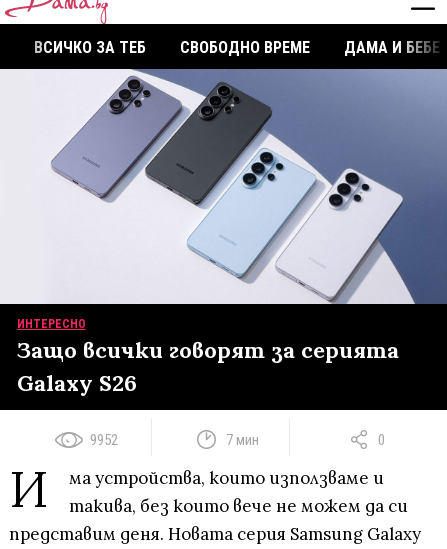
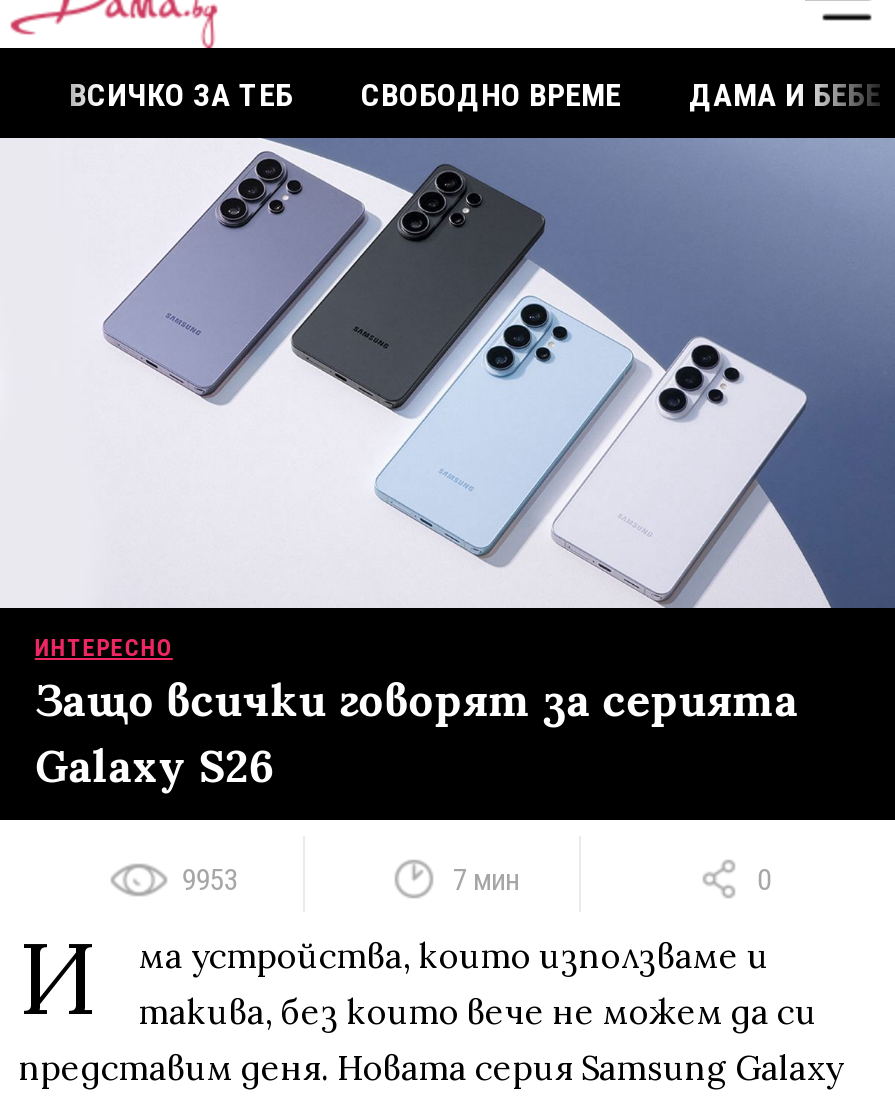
[90,431,118,449] 9952 -> [181,862,237,898] 9953

